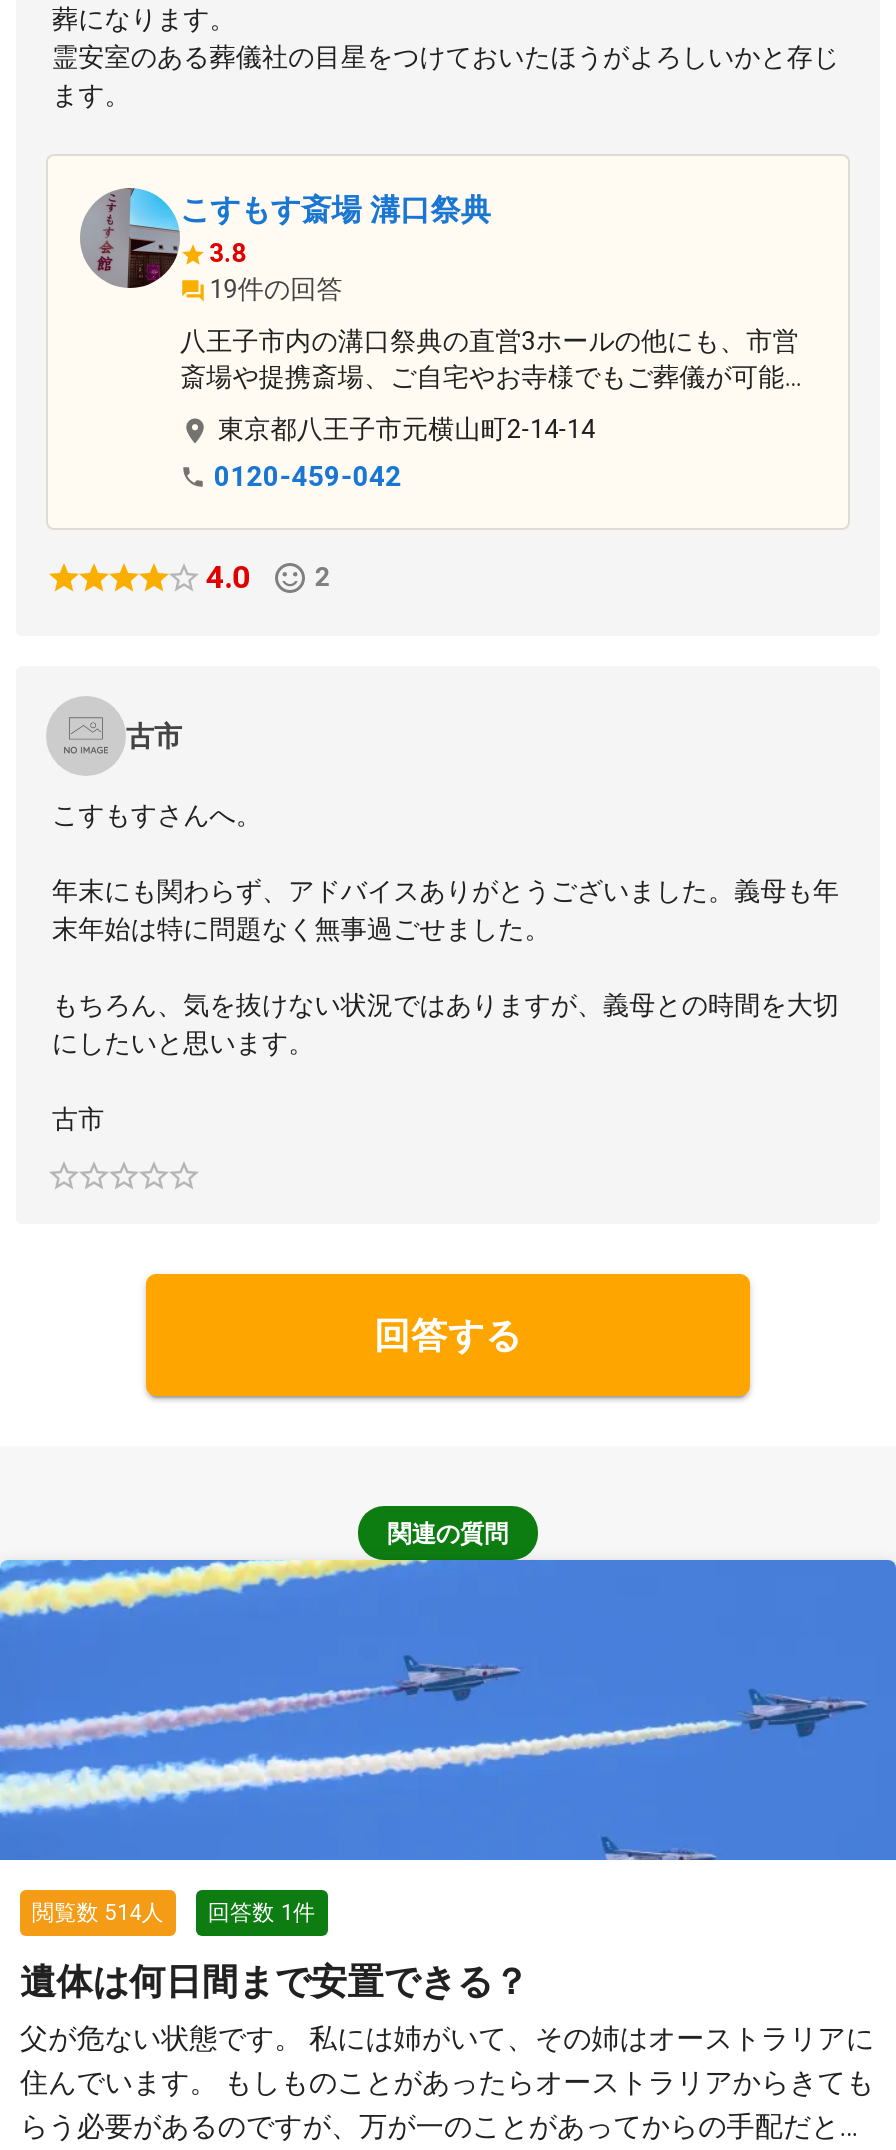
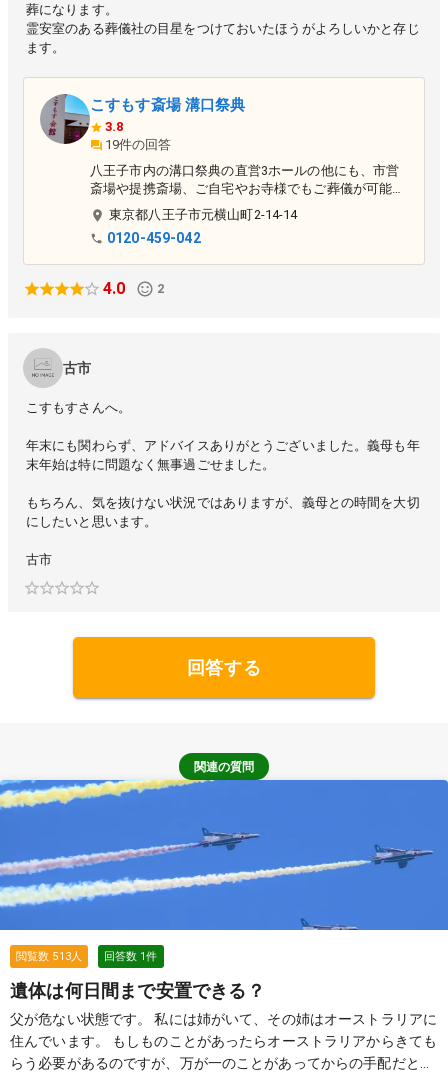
[32,1900,315,1926] 閲覧数514人 回答数1件 -> [16,950,158,963] 閲覧数513人 回答数1件

